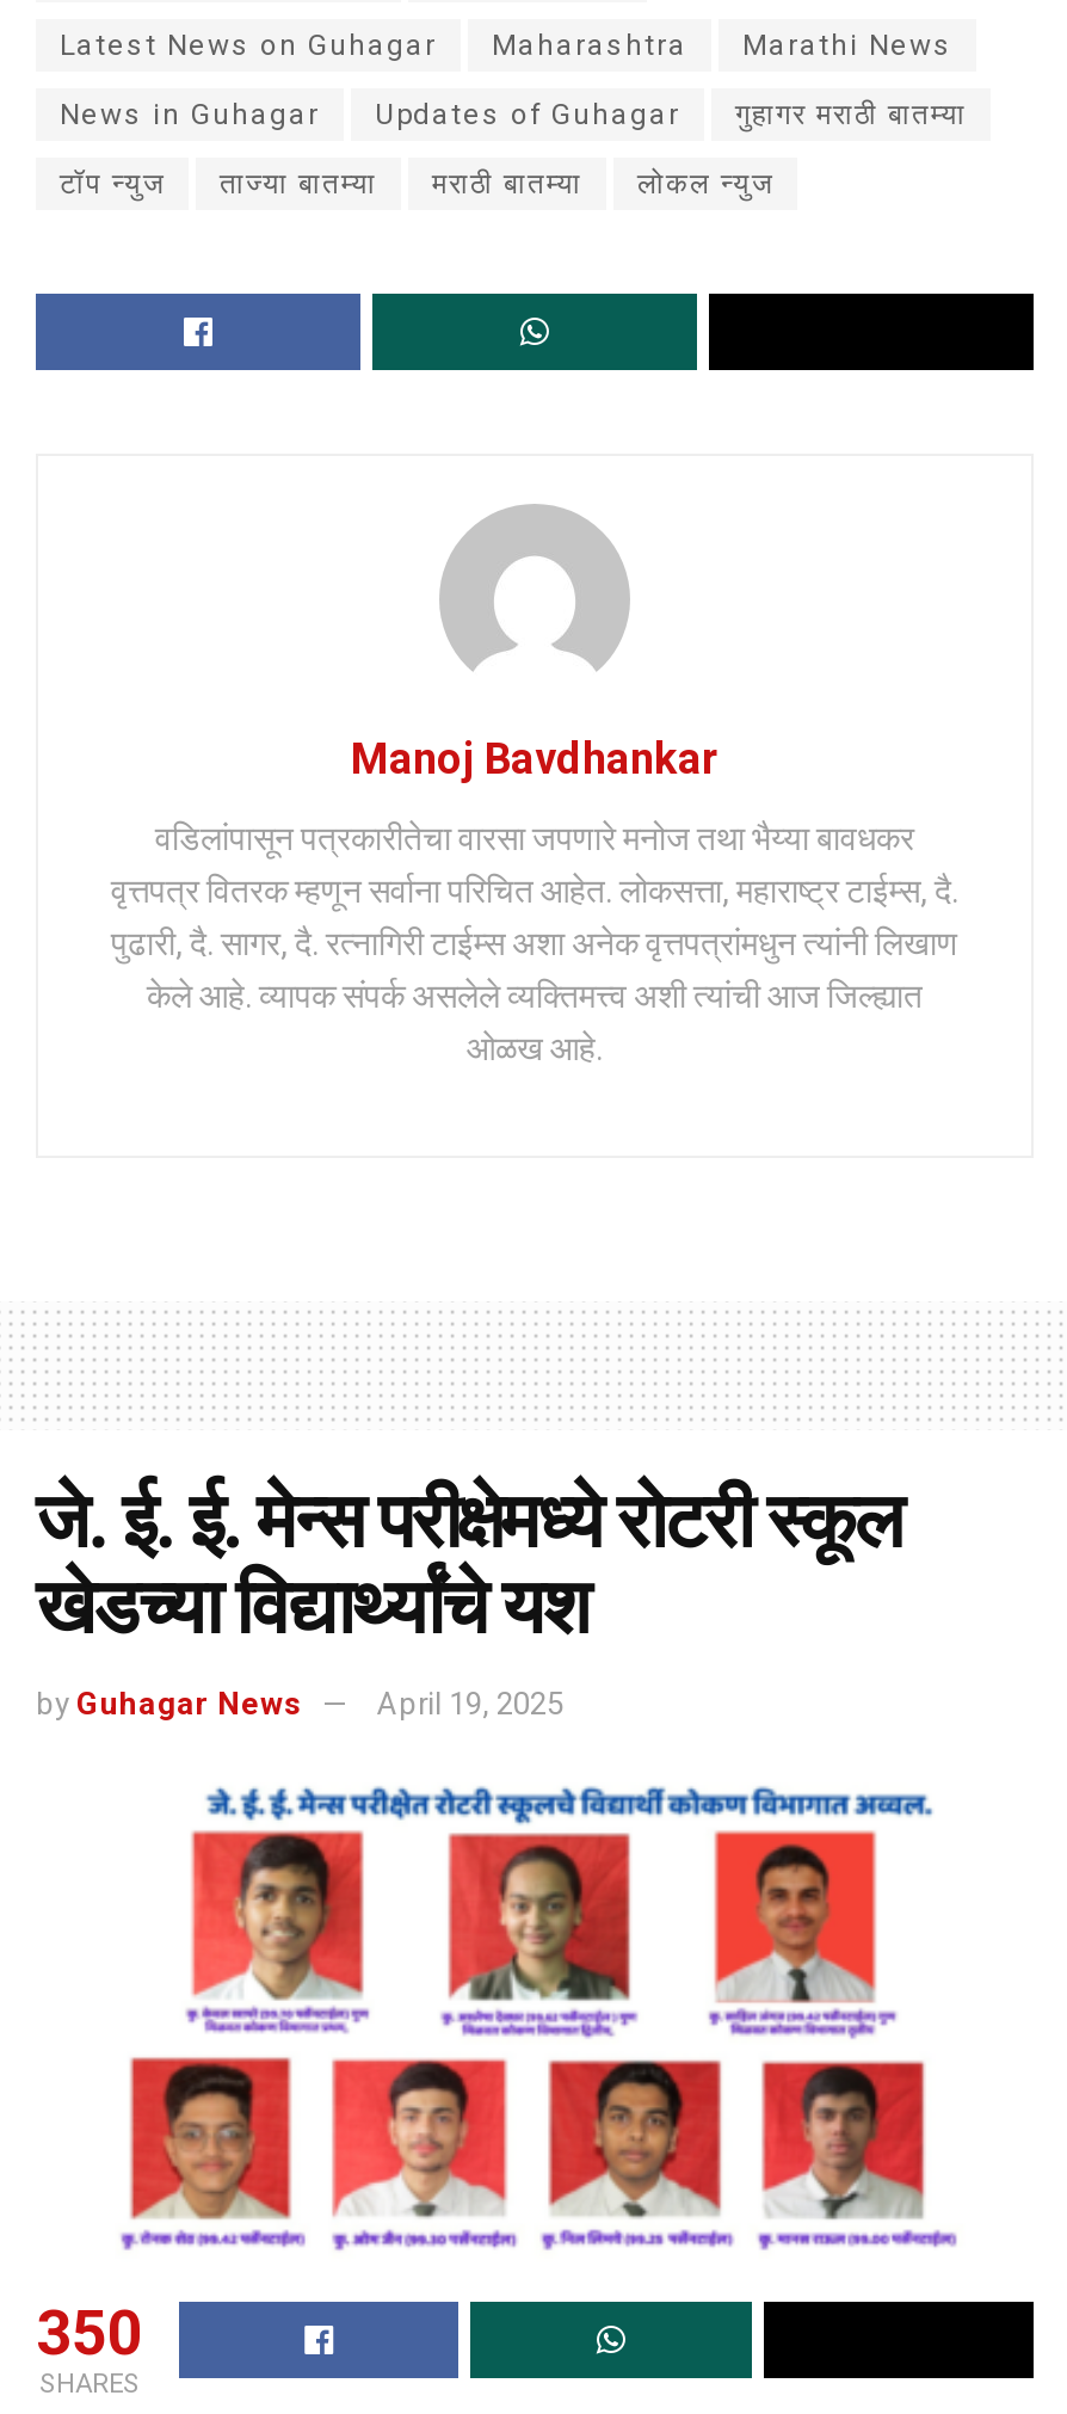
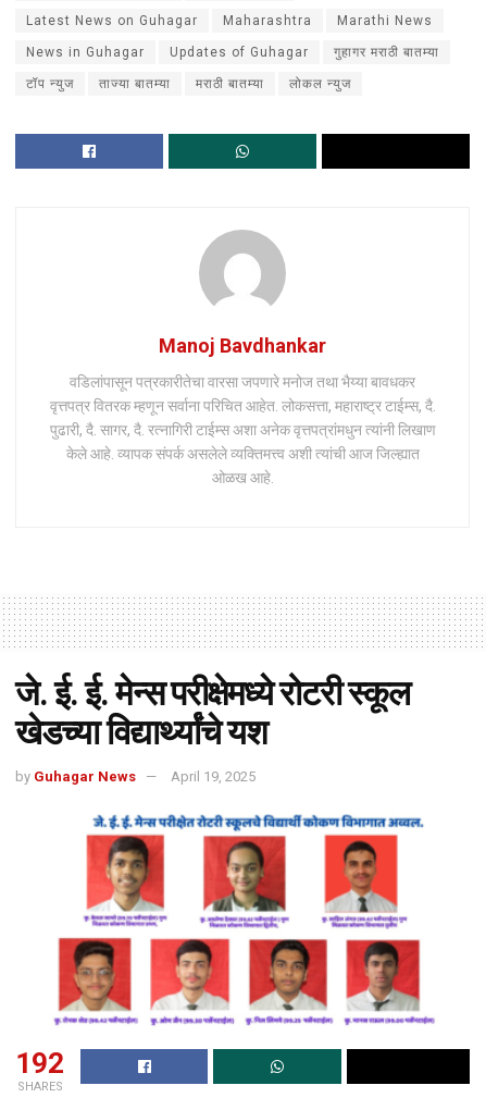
[36,2298,143,2370] 350 -> [15,1047,64,1080] 192

